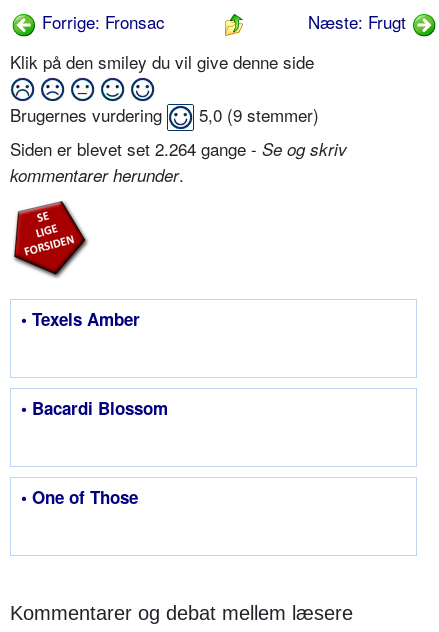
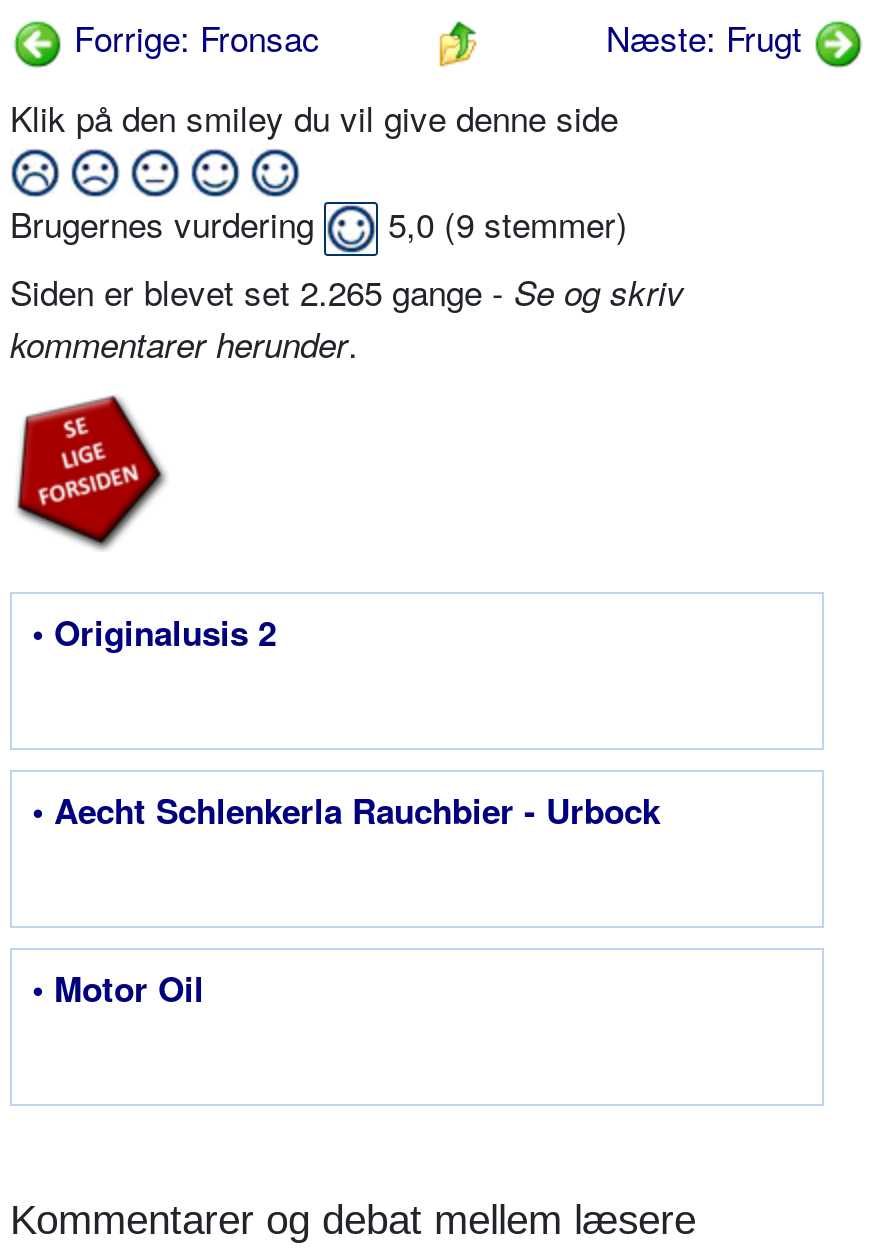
[10,136,347,161] Siden er blevet set 2.264 gange - Se og skriv -> [10,266,684,316] Siden er blevet set 2.265 gange - Se og skriv
[21,307,140,331] • Texels Amber -> [32,608,276,656] • Originalusis 2
[21,396,168,420] • Bacardi Blossom -> [32,786,660,834] • Aecht Schlenkerla Rauchbier - Urbock
[21,485,138,509] • One of Those -> [32,964,204,1012] • Motor Oil

